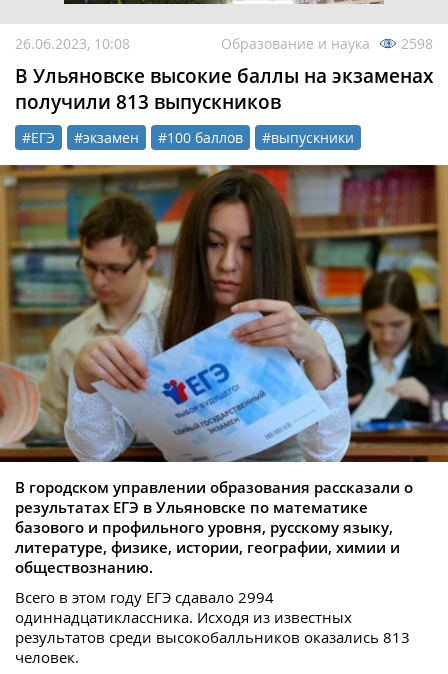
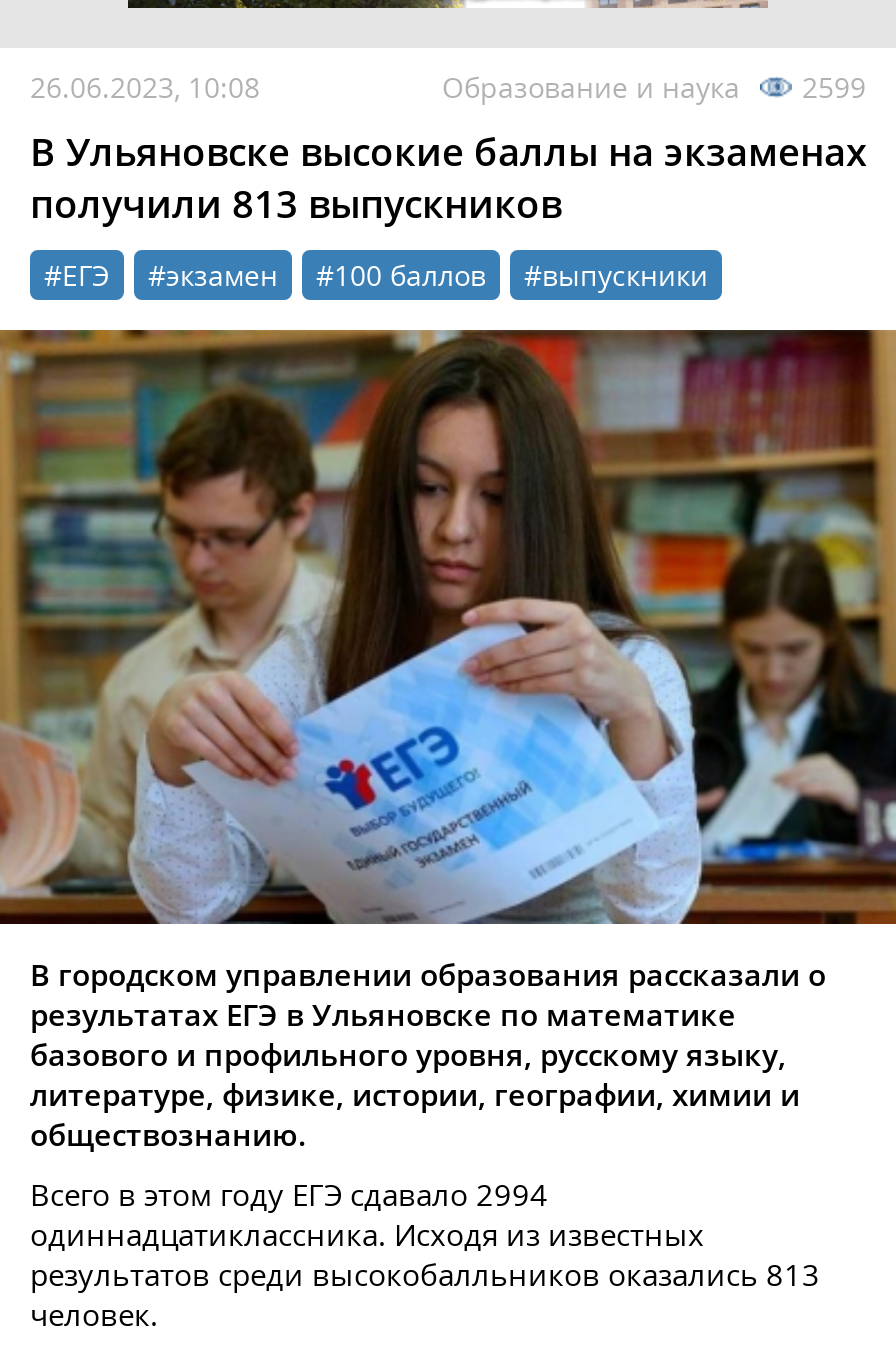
[221,34,433,53] Образование и наука 2598 -> [442,68,866,106] Образование и наука 2599

